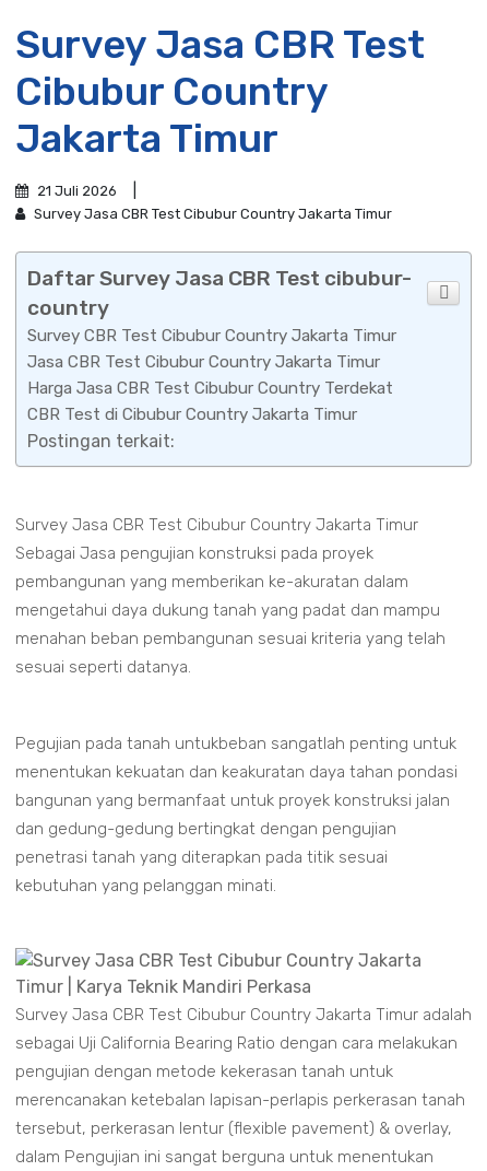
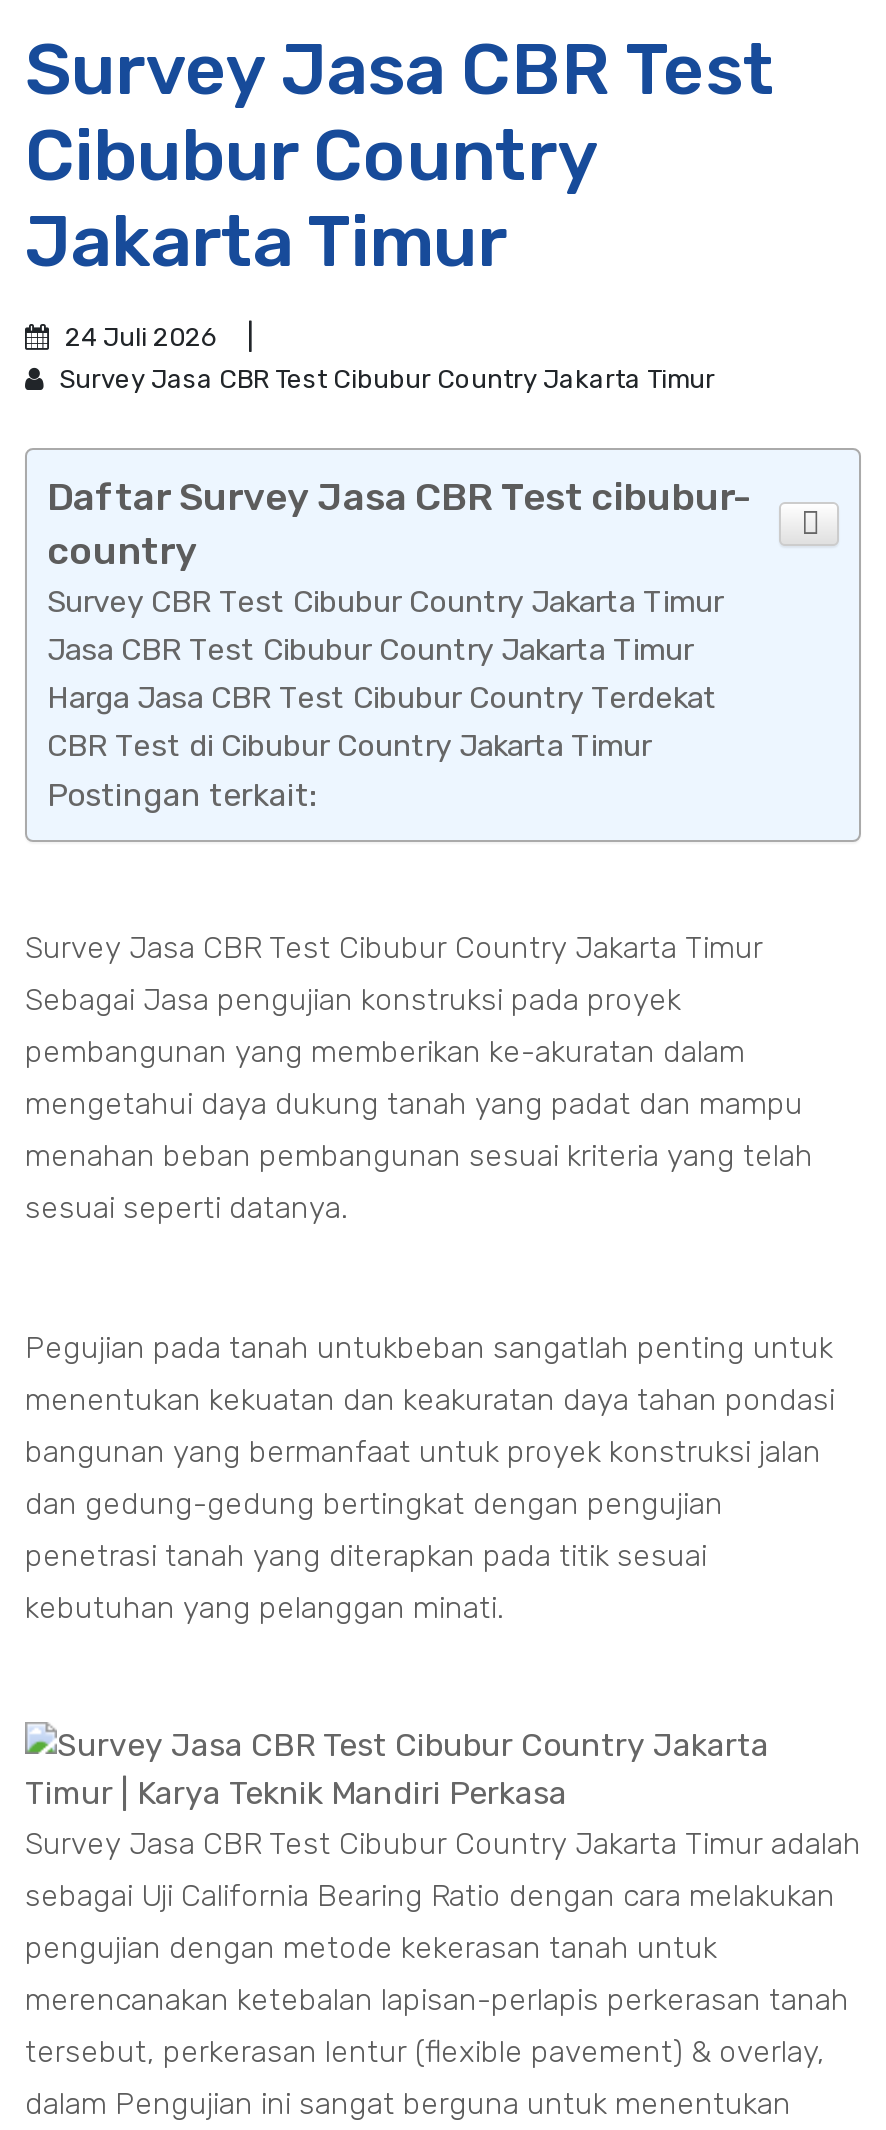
[34,183,117,199] 21 Juli 2026 -> [59,322,217,352] 24 Juli 2026

